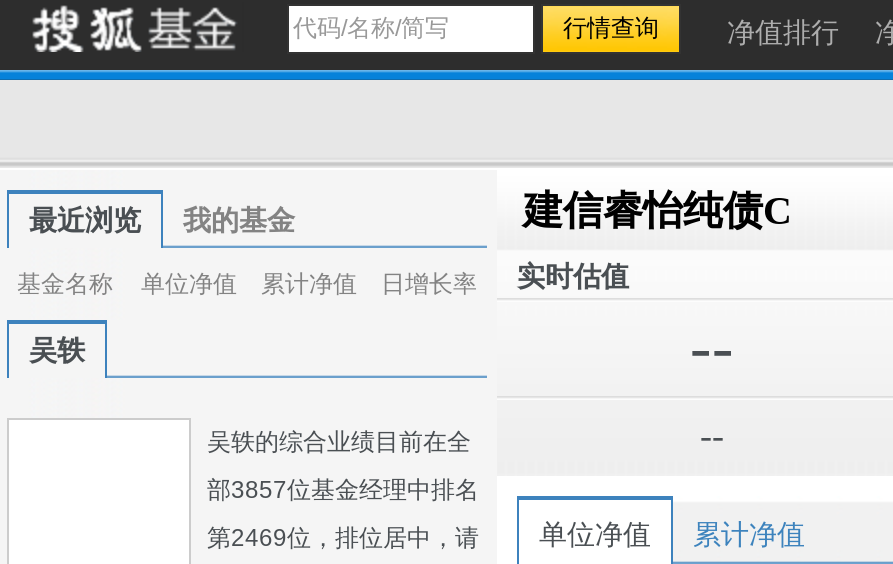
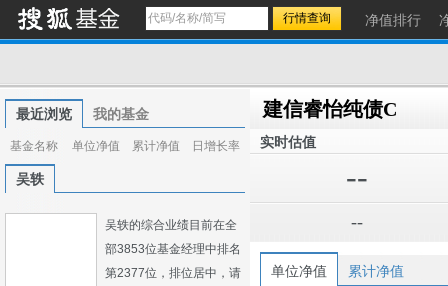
[207,476,479,504] 部3857位基金经理中排名 -> [105,242,241,256] 部3853位基金经理中排名
[207,524,479,552] 第2469位，排位居中，请 -> [105,266,241,280] 第2377位，排位居中，请

